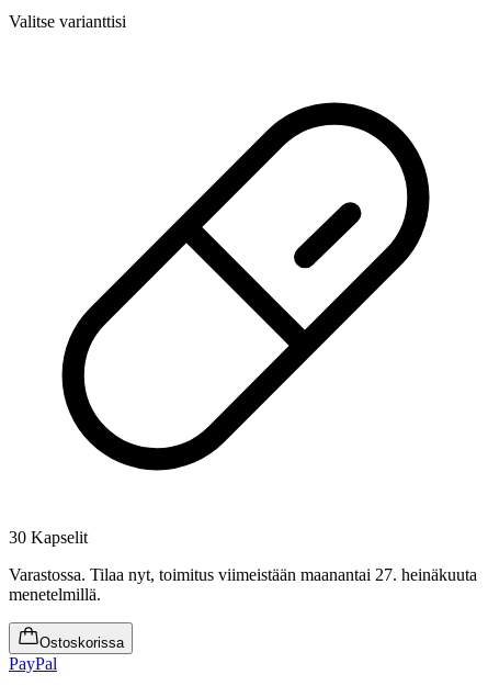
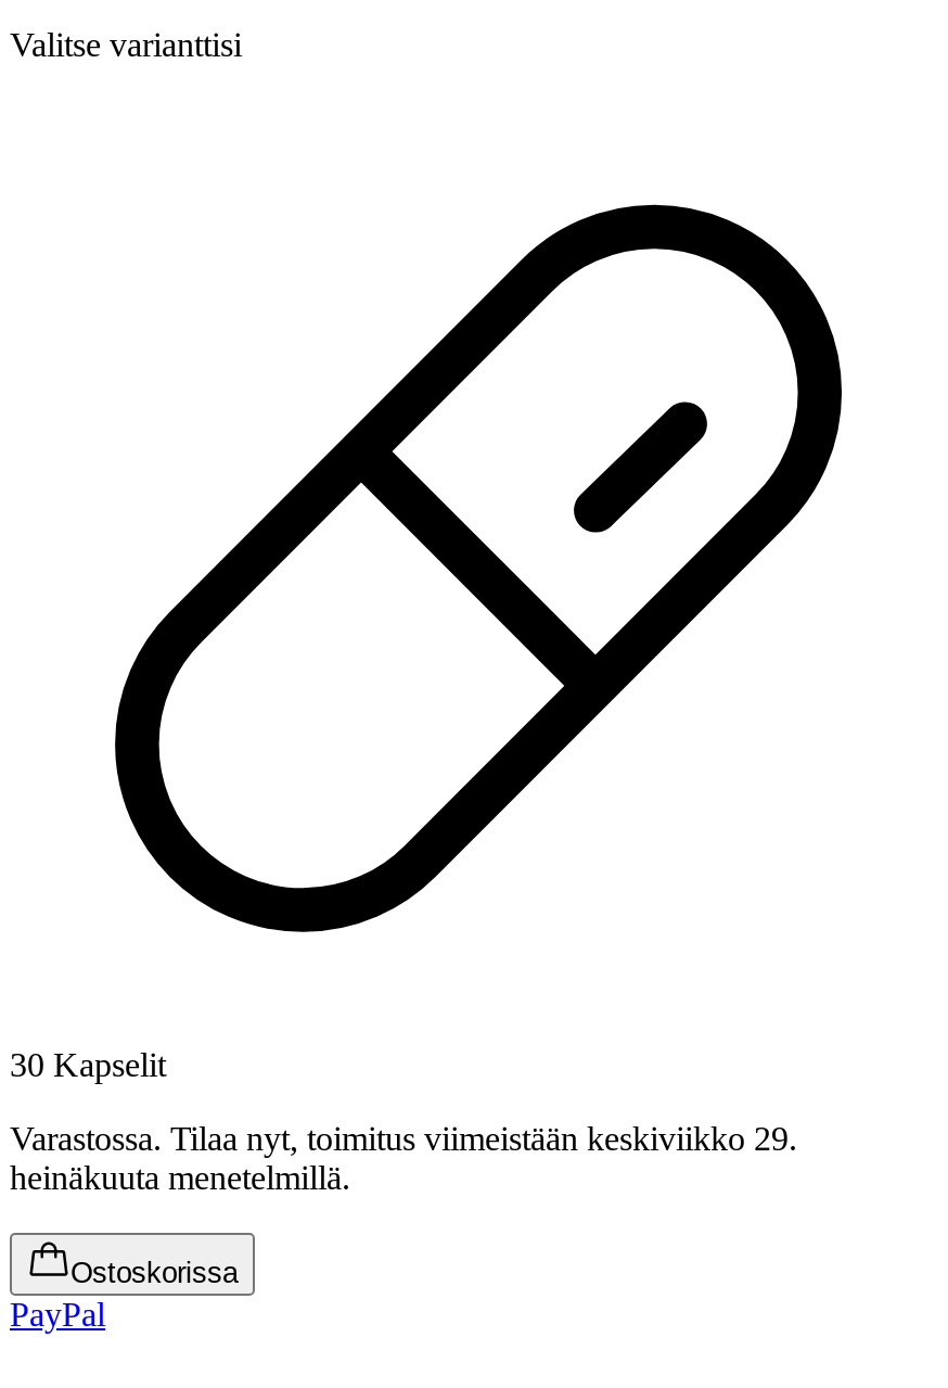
[9,565,477,604] Varastossa. Tilaa nyt, toimitus viimeistään maanantai 27. heinäkuuta | menetelmillä. -> [10,1120,797,1196] Varastossa. Tilaa nyt, toimitus viimeistään keskiviikko 29. | heinäkuuta menetelmillä.

